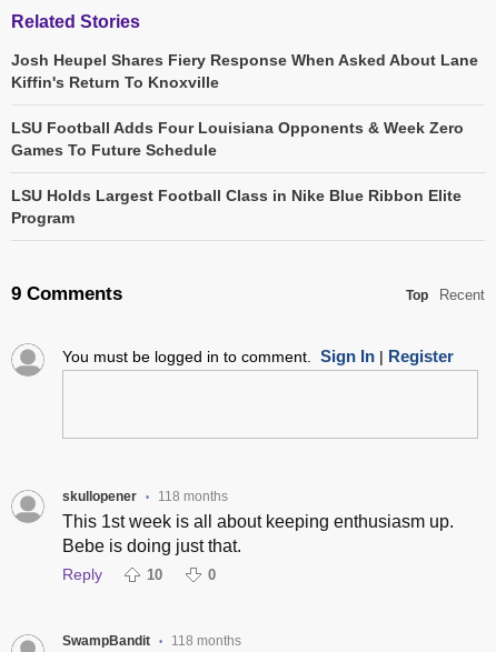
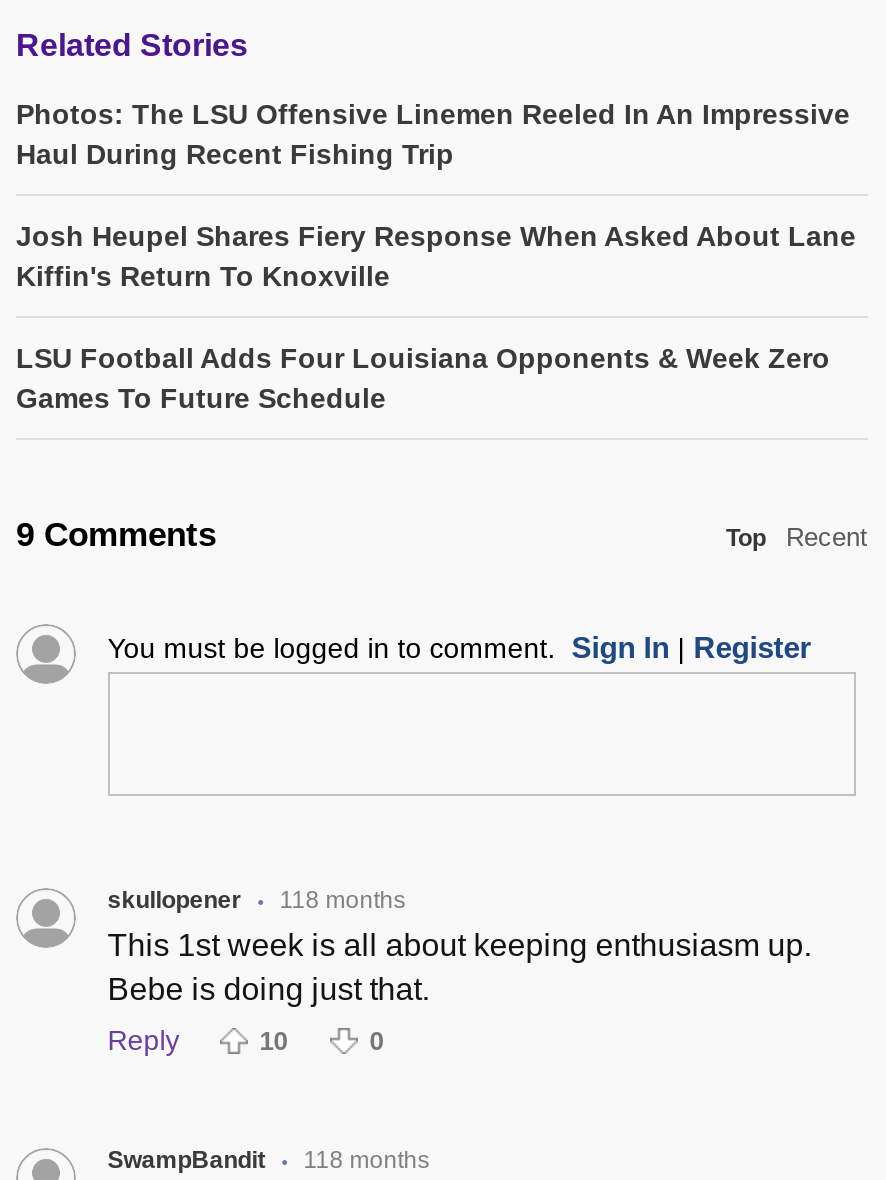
none -> [16,98,850,170] Photos: The LSU Offensive Linemen Reeled In An Impressive | Haul During Recent Fishing Trip
moved [11,51,478,159] -> [16,220,856,414]: Josh Heupel Shares Fiery Response When Asked About Lane | Kiffin's Return To Knoxville | LSU Football Adds Four Louisiana Opponents & Week Zero | Games To Future Schedule
[11,187,462,227] LSU Holds Largest Football Class in Nike Blue Ribbon Elite | Program -> none

